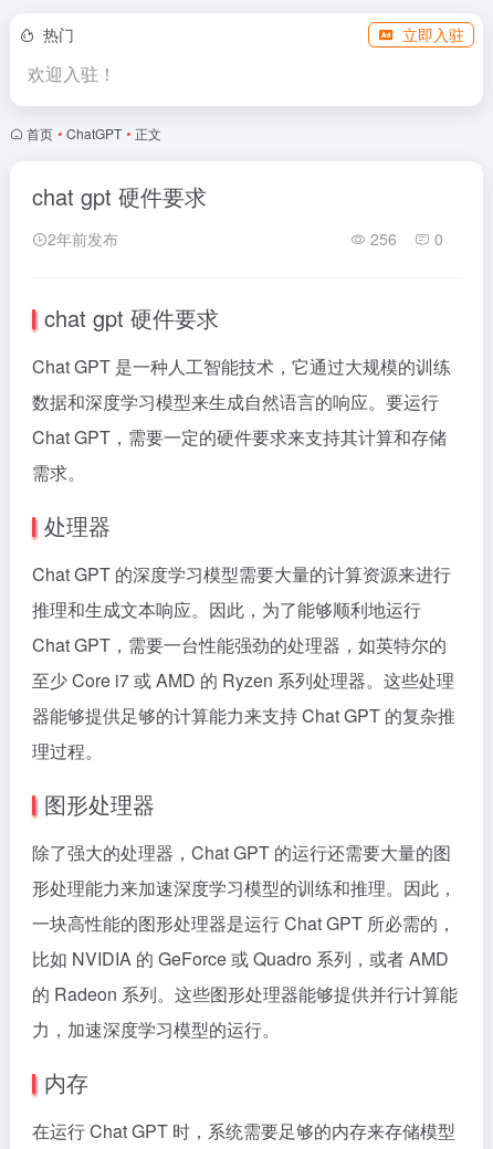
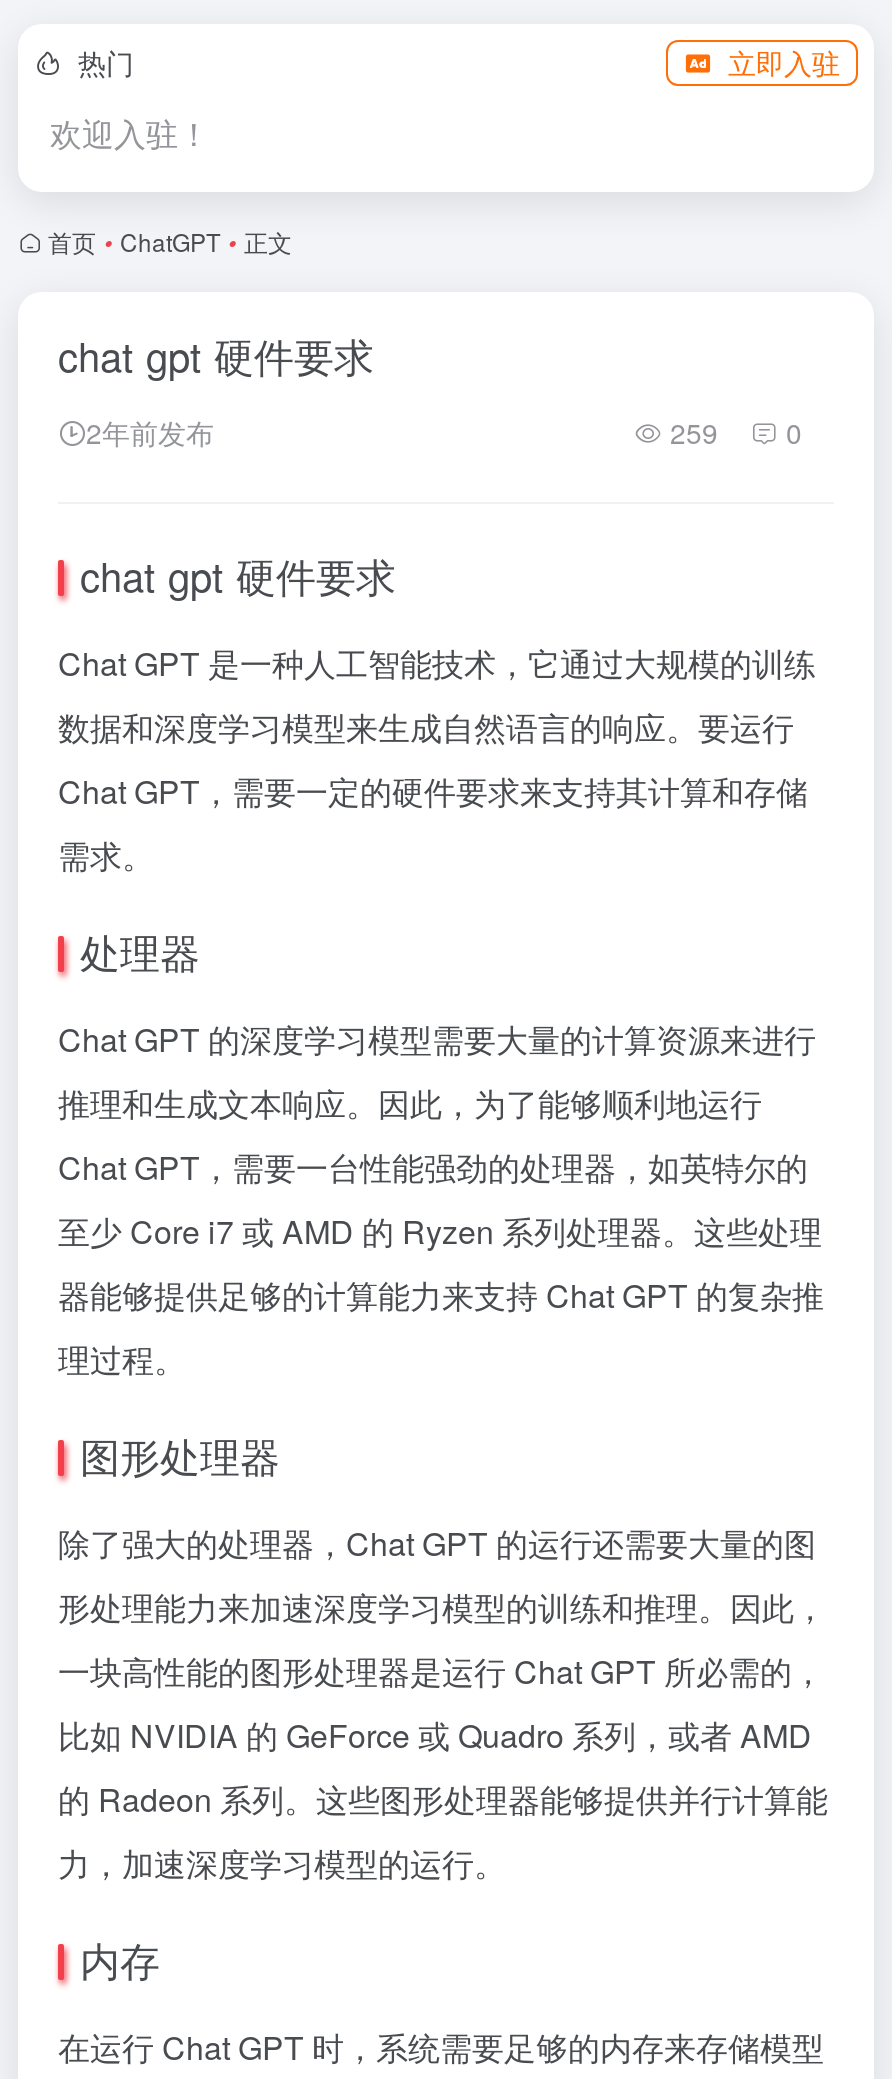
[366,228,443,250] 256 0 -> [662,412,802,452] 259 0

